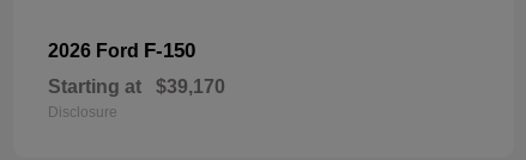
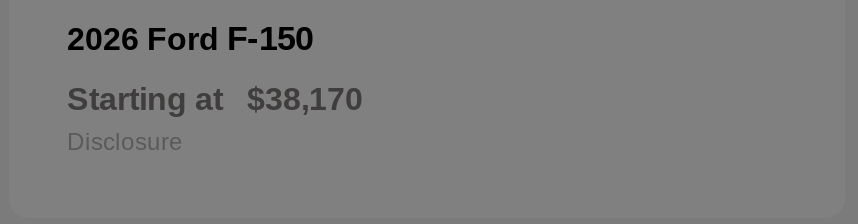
[48,76,225,96] Starting at $39,170 -> [67,81,363,115] Starting at $38,170

